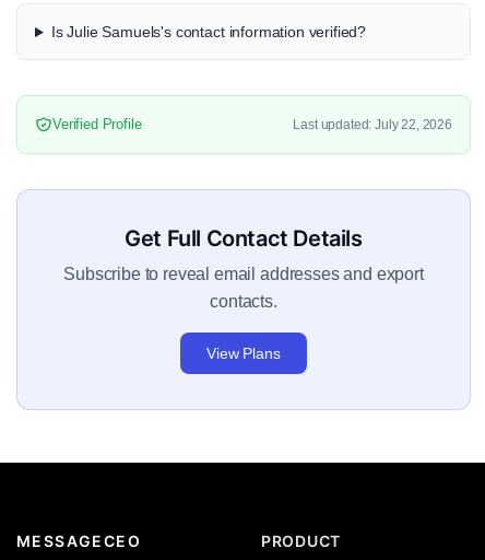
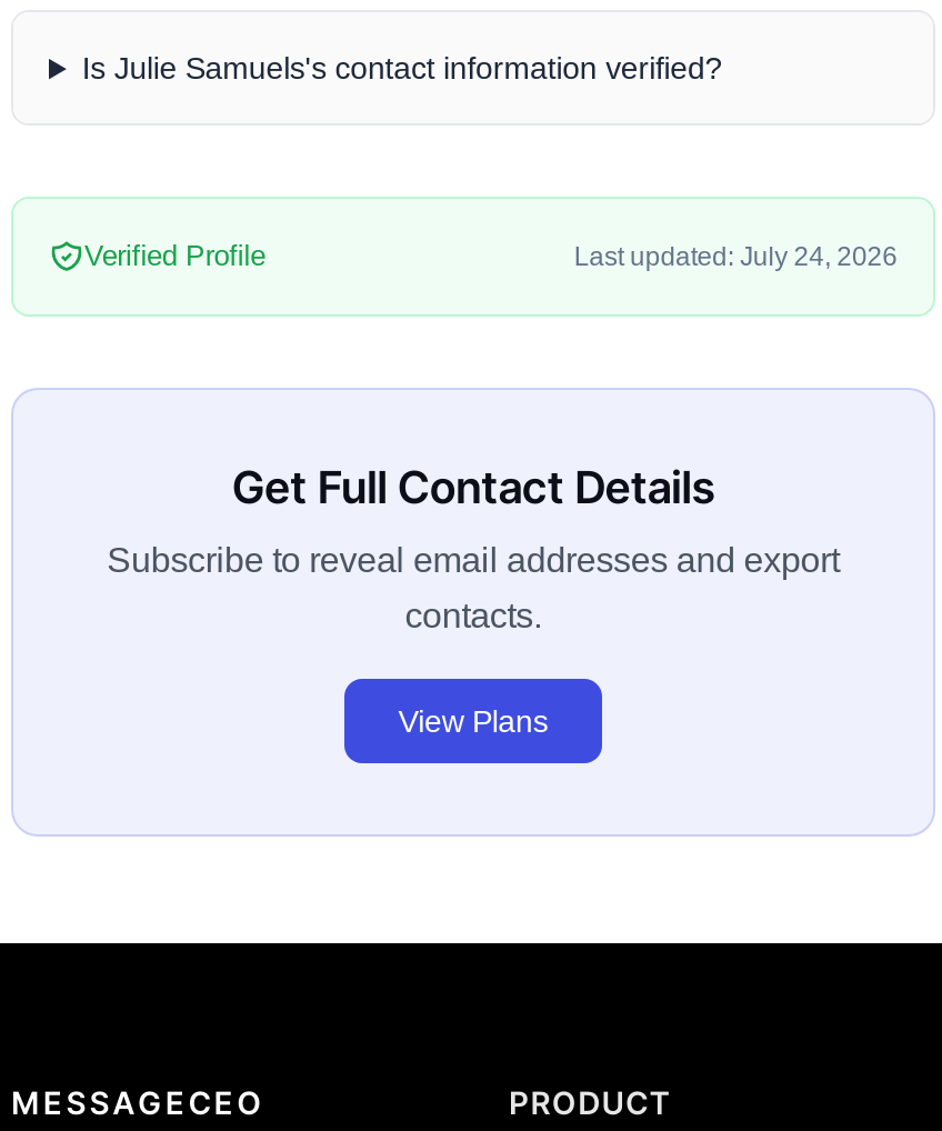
[293,117,452,132] Last updated: July 22, 2026 -> [574,240,898,272] Last updated: July 24, 2026

